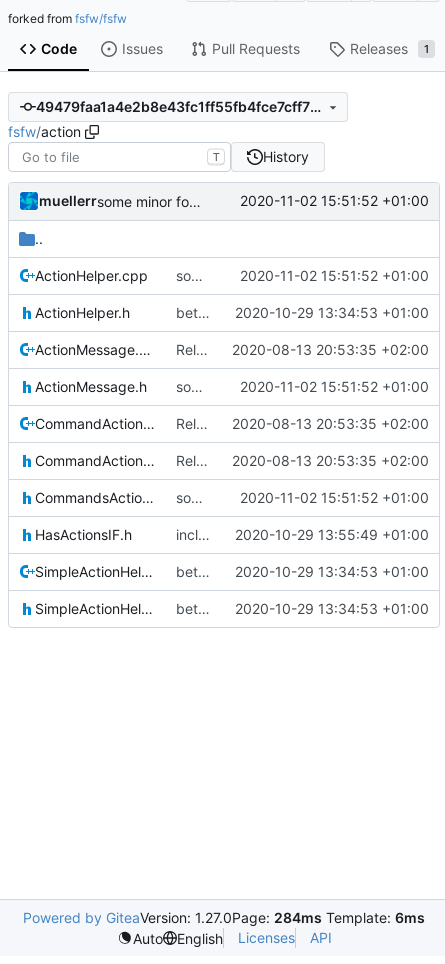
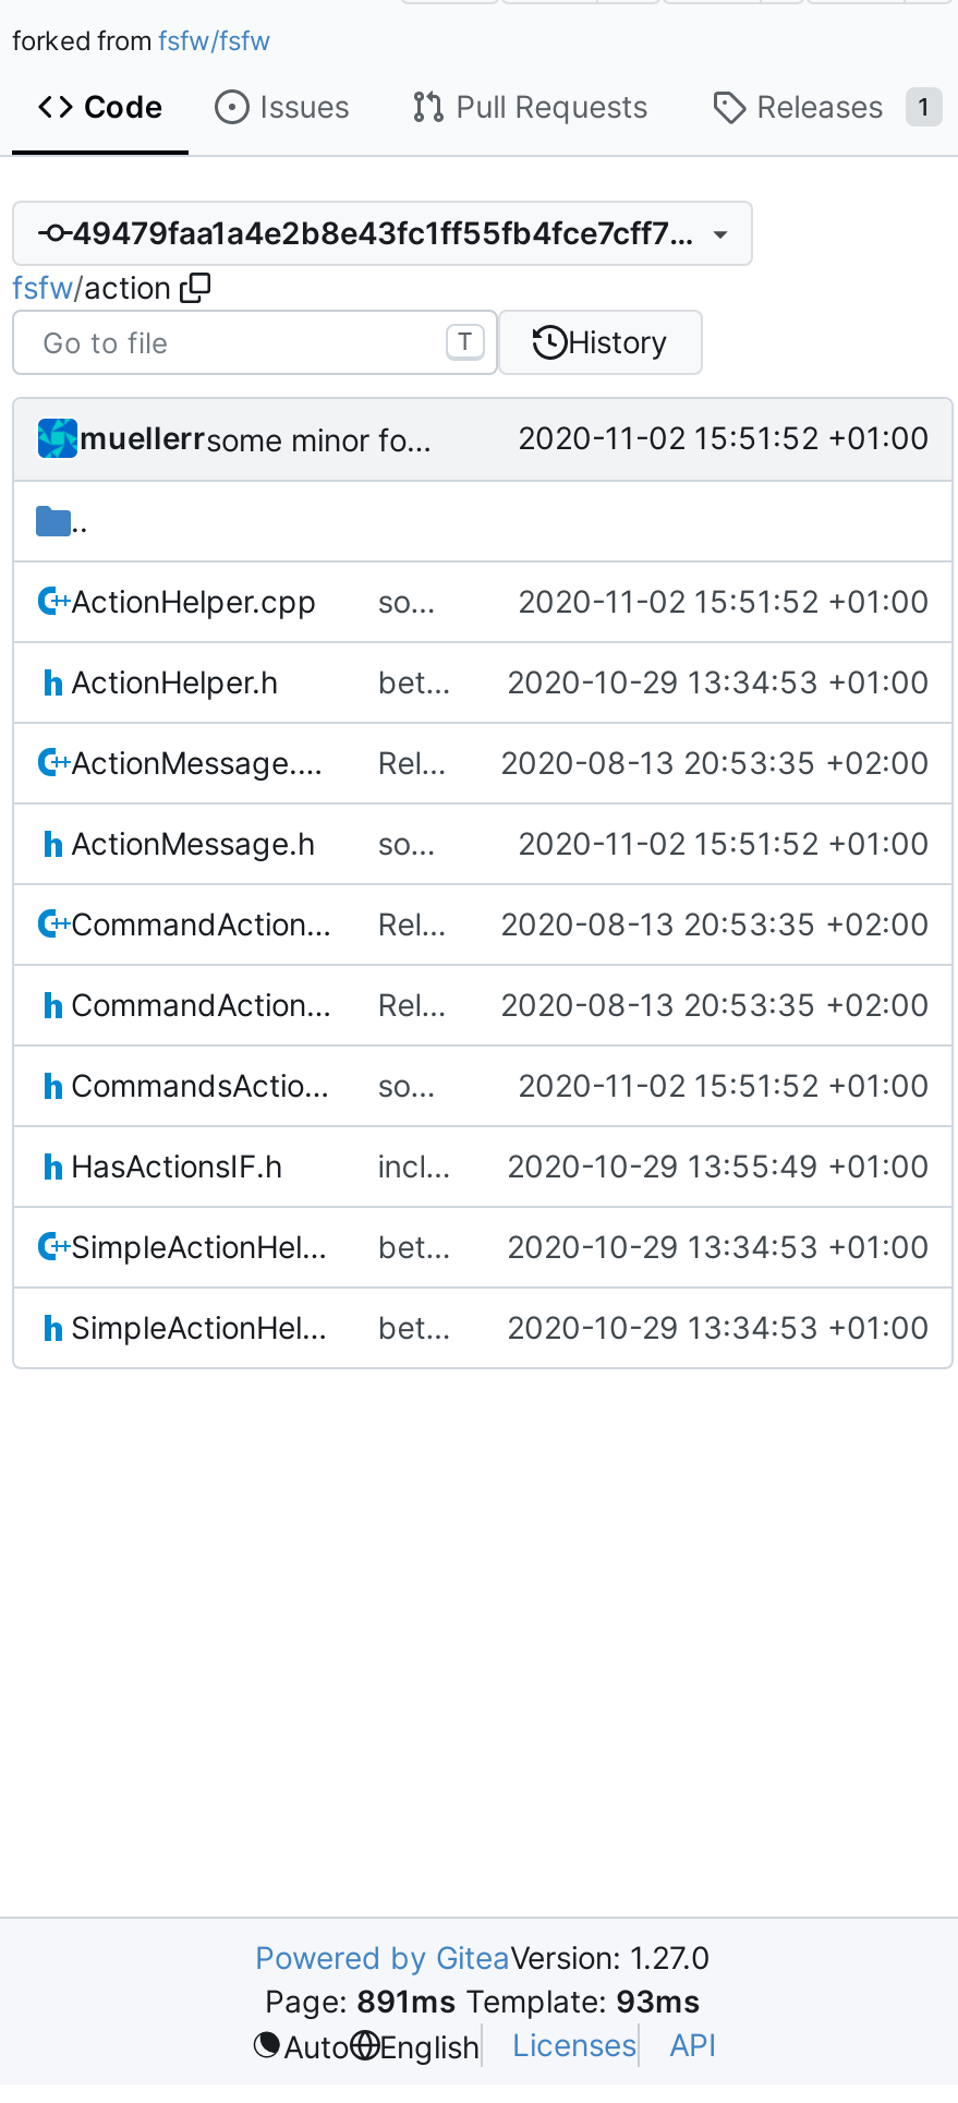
[23,909,425,926] Powered by GiteaVersion: 1.27.0Page: 284ms Template: 6ms -> [255,1938,711,2019] Powered by GiteaVersion: 1.27.0 | Page: 891ms Template: 93ms

